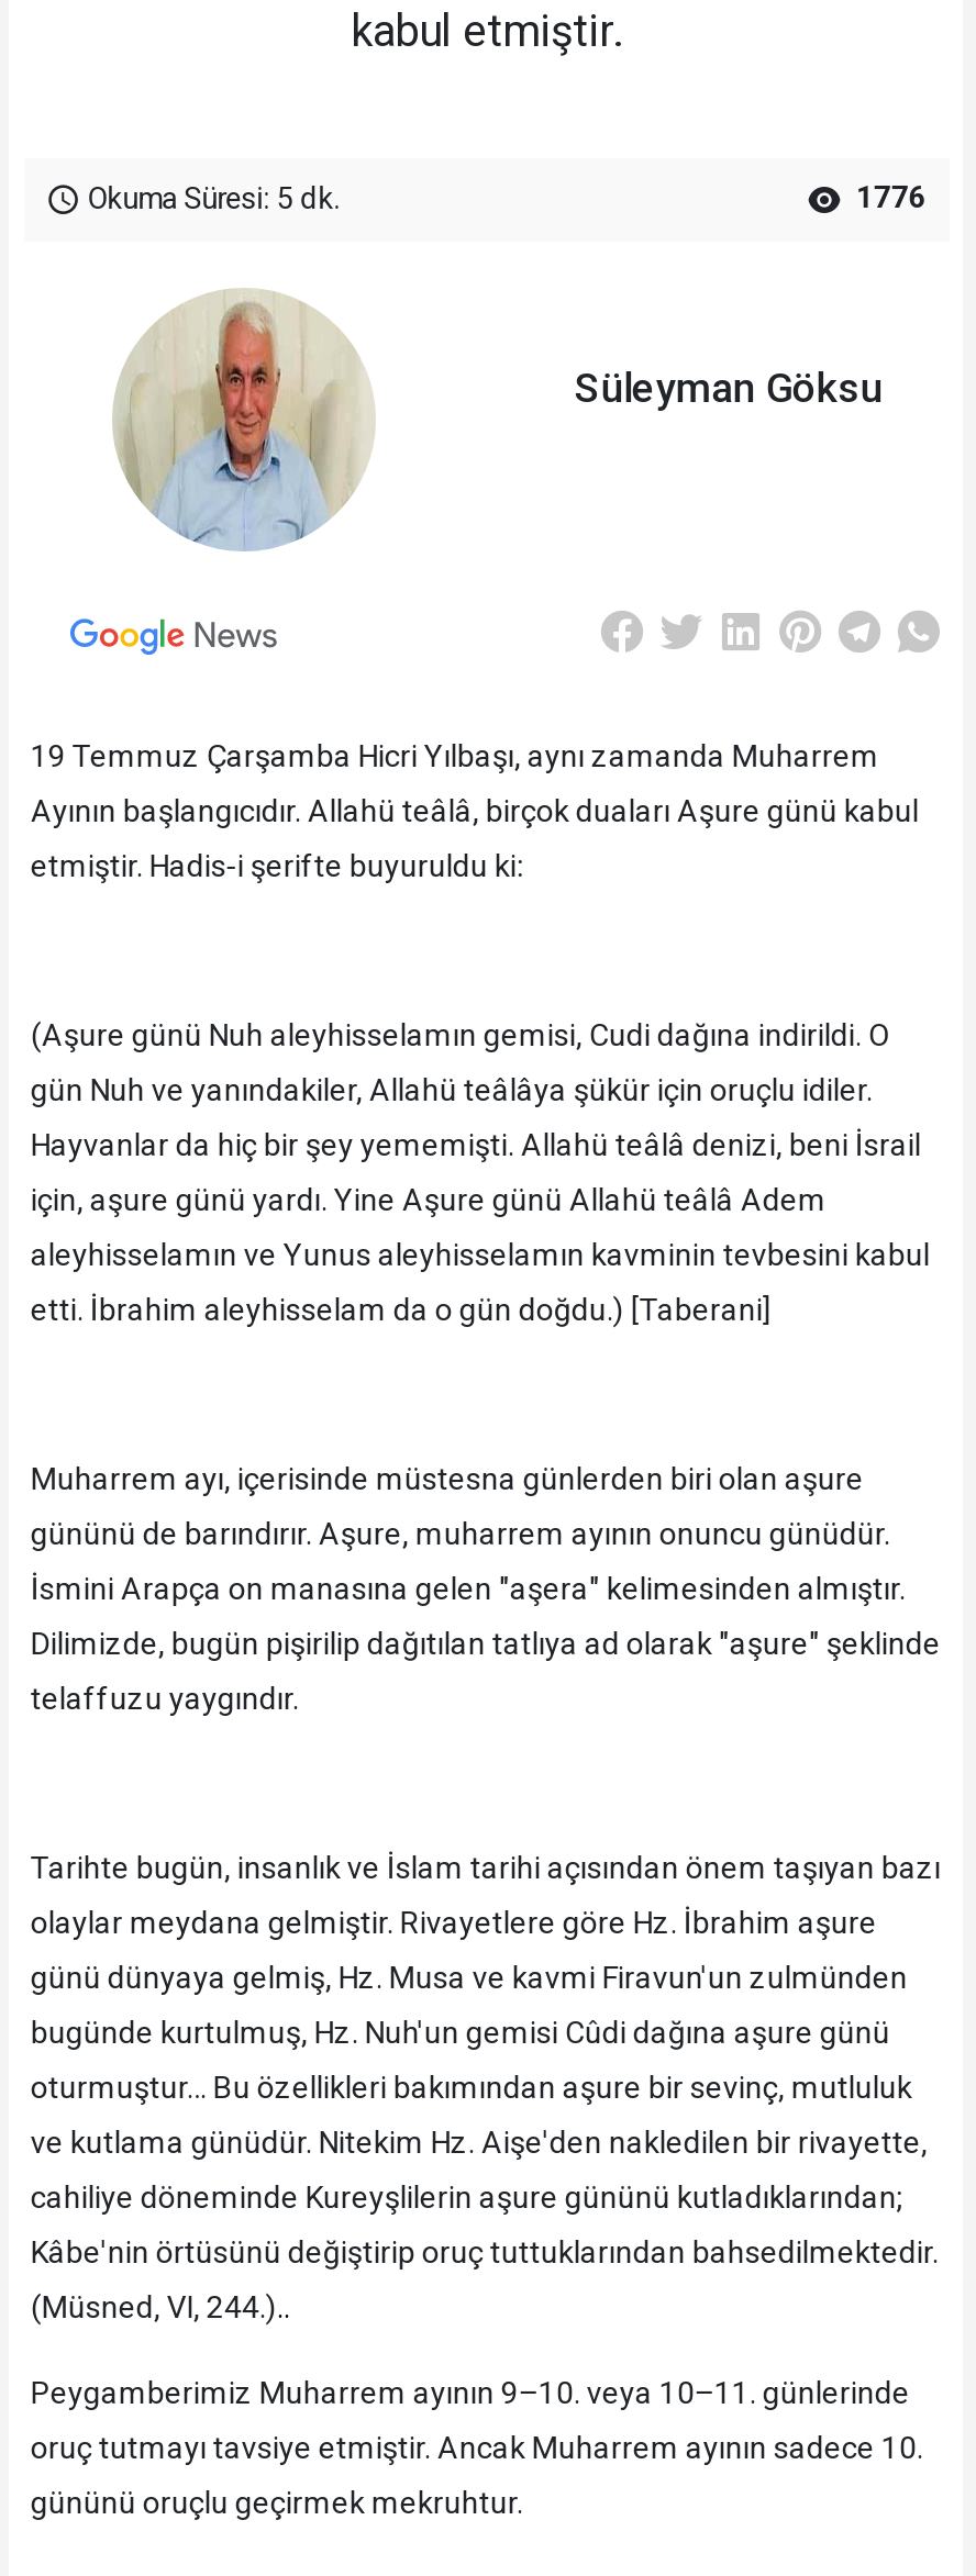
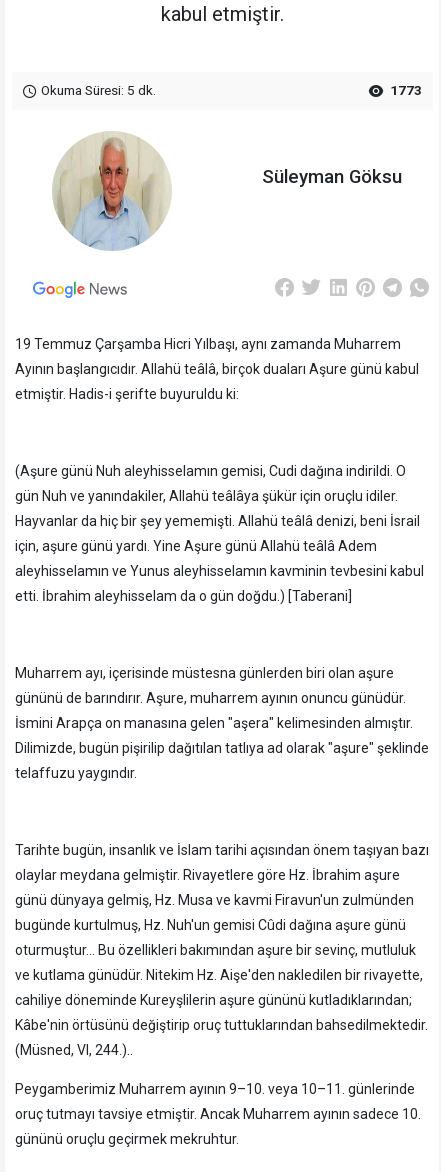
[856,179,926,214] 1776 -> [390,82,422,98] 1773

